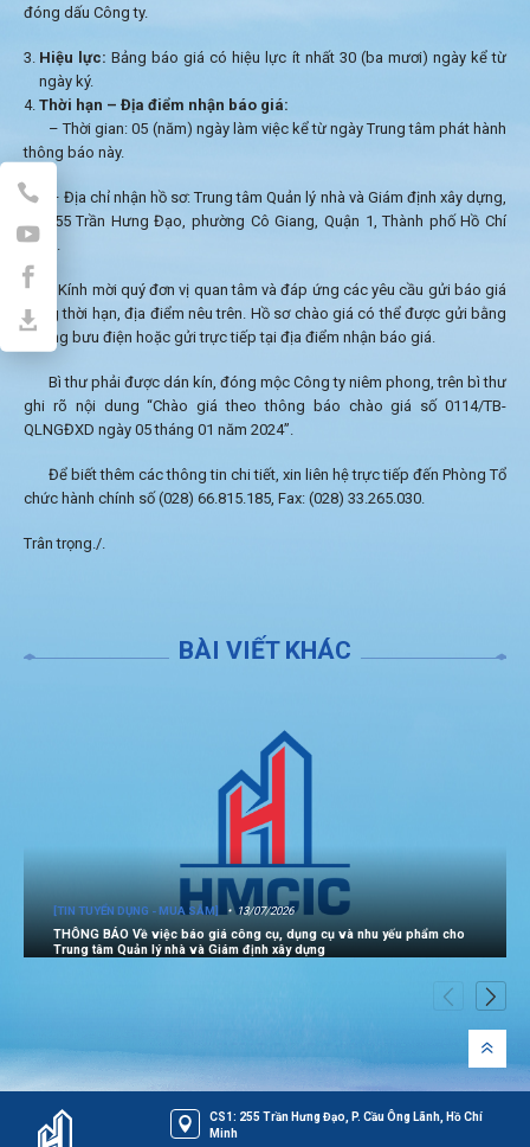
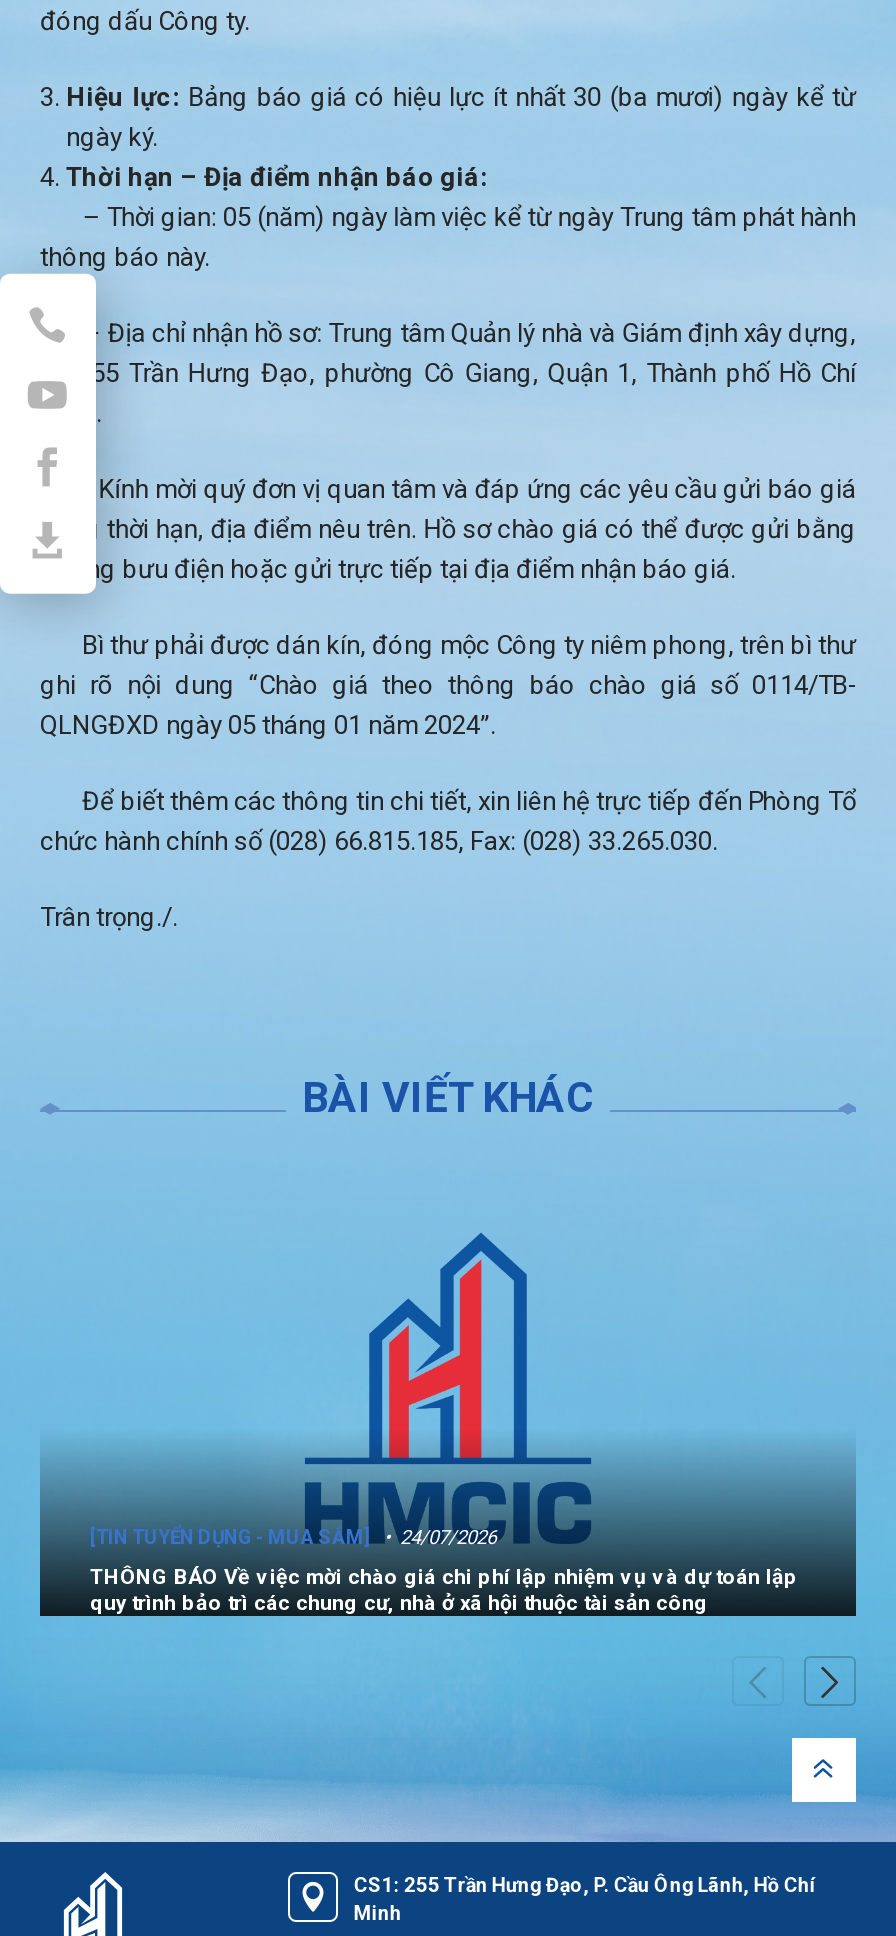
[237,904,293,917] 13/07/2026 -> [400,1526,496,1548] 24/07/2026
[53,926,465,957] THÔNG BÁO Về việc báo giá công cụ, dụng cụ và nhu yếu phẩm cho | Trung tâm Quản lý nhà và Giám định xây dựng -> [90,1564,798,1616] THÔNG BÁO Về việc mời chào giá chi phí lập nhiệm vụ và dự toán lập | quy trình bảo trì các chung cư, nhà ở xã hội thuộc tài sản công

